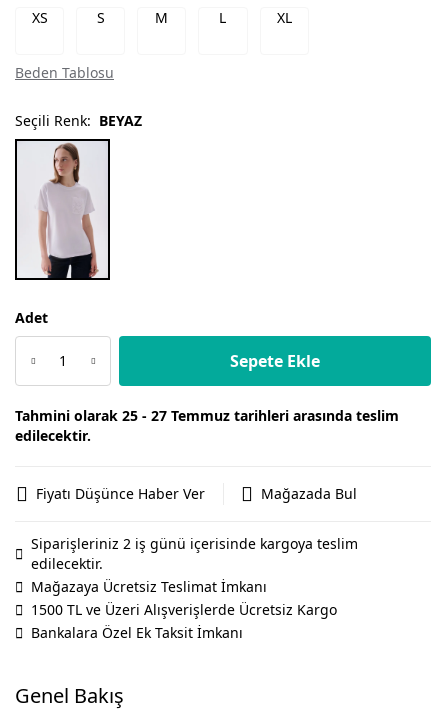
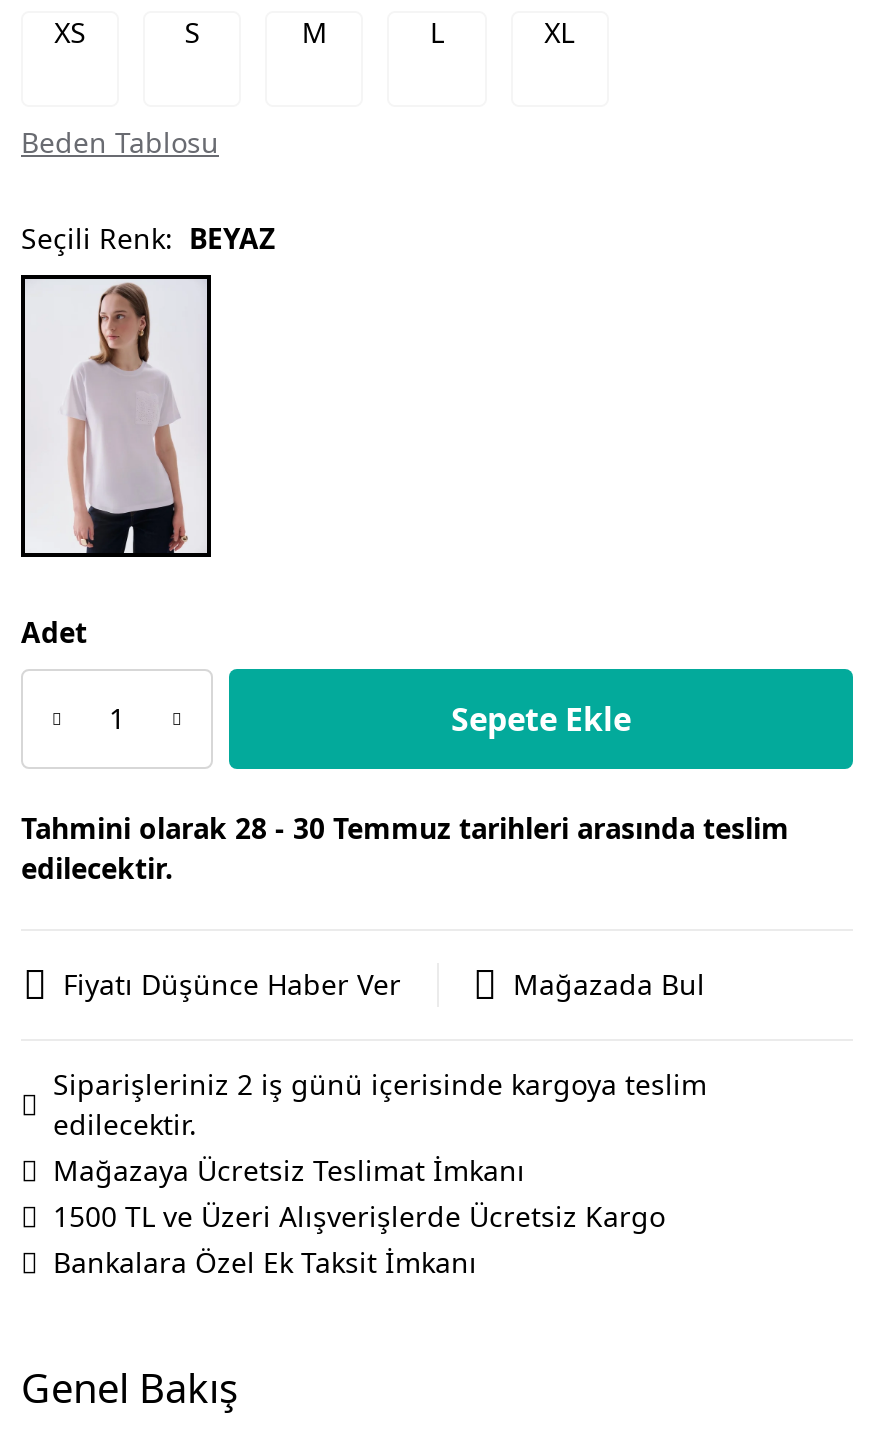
[15,405,399,424] Tahmini olarak 25 - 27 Temmuz tarihleri arasında teslim -> [21,808,789,846] Tahmini olarak 28 - 30 Temmuz tarihleri arasında teslim

